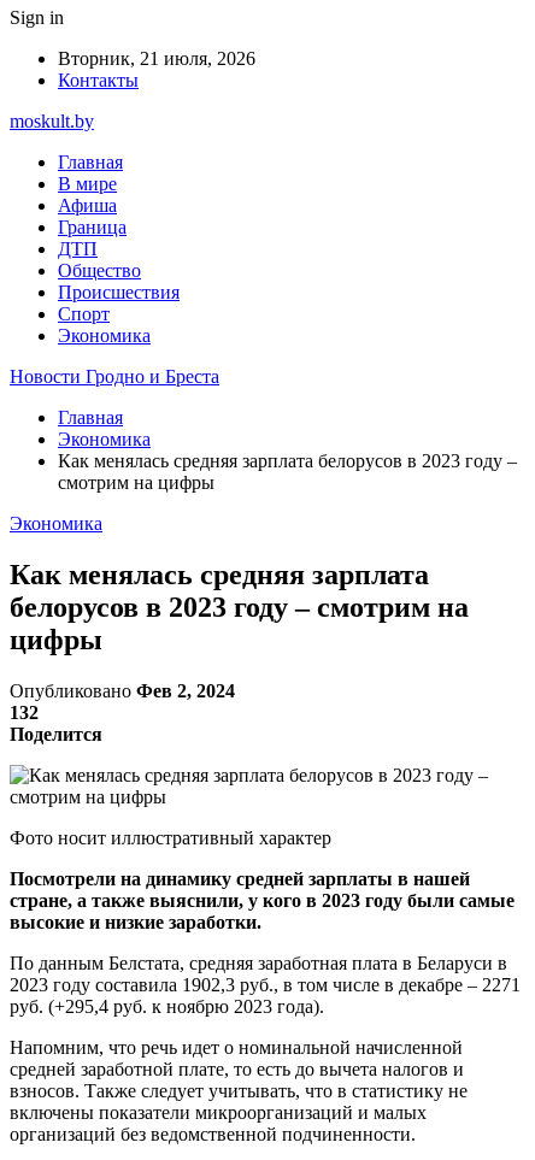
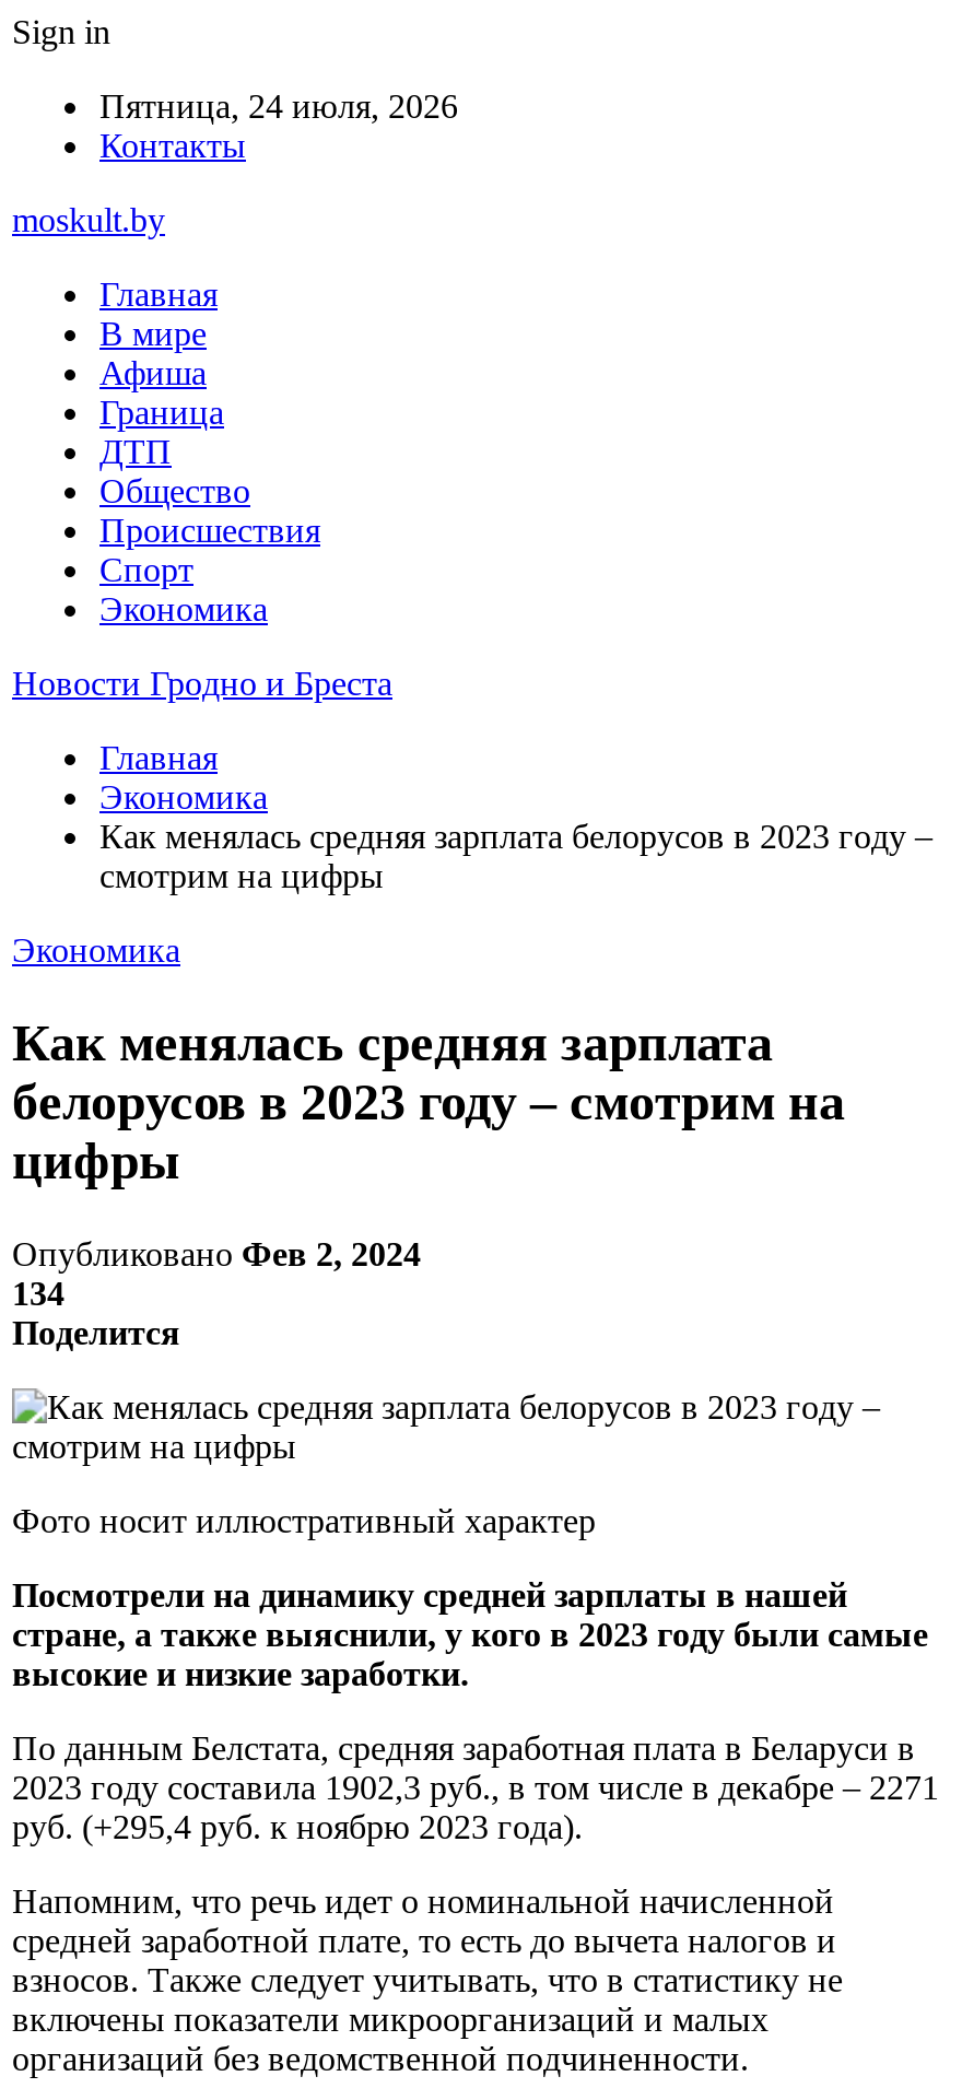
[58,48,255,69] Вторник, 21 июля, 2026 -> [99,87,458,125] Пятница, 24 июля, 2026
[10,702,39,723] 132 -> [12,1274,64,1311] 134

